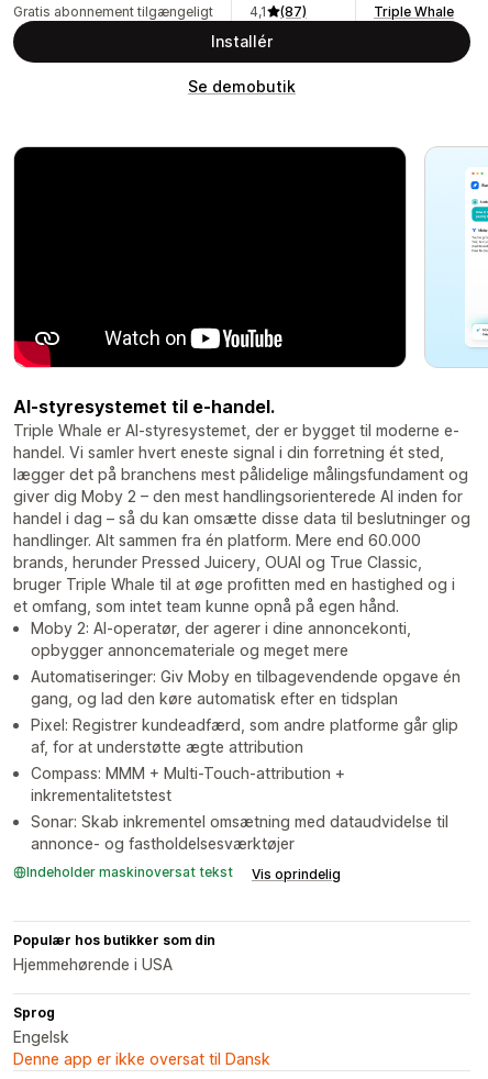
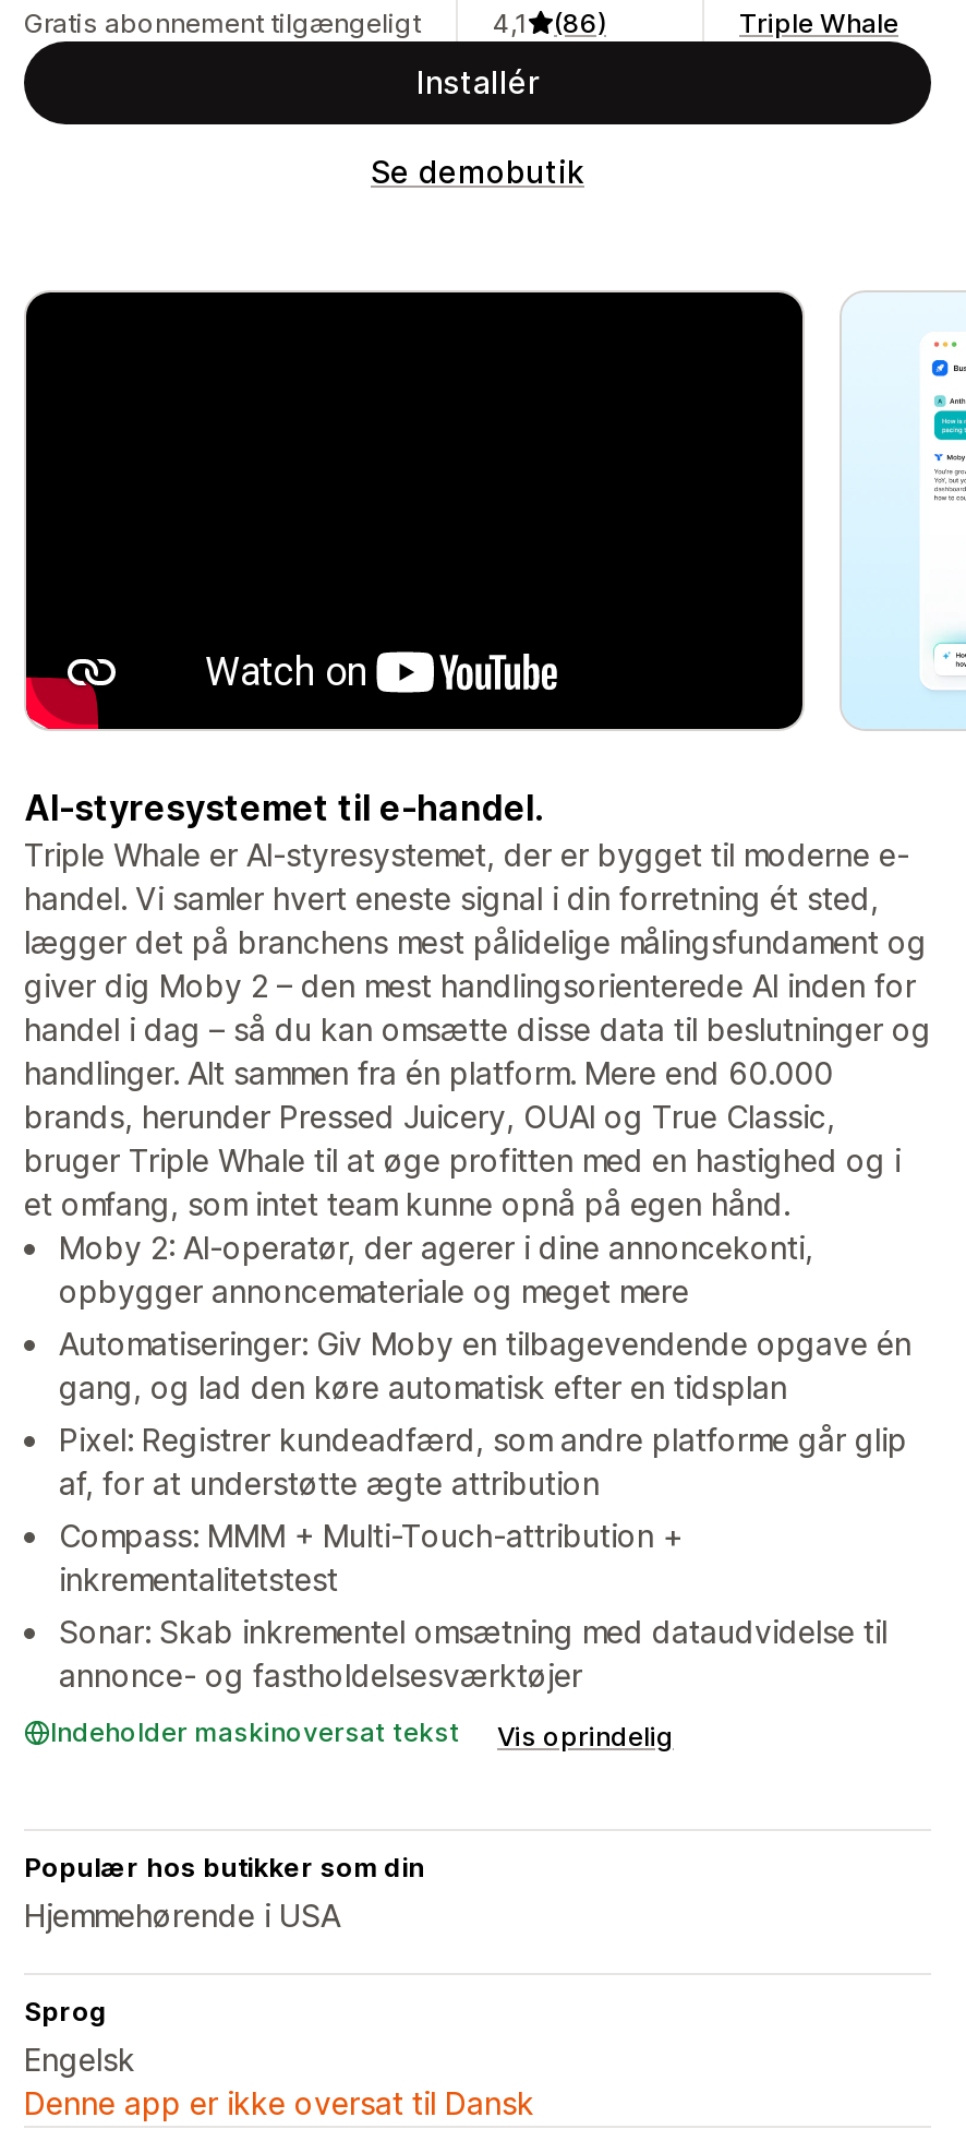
[280,3,307,20] (87) -> [554,7,606,39] (86)

